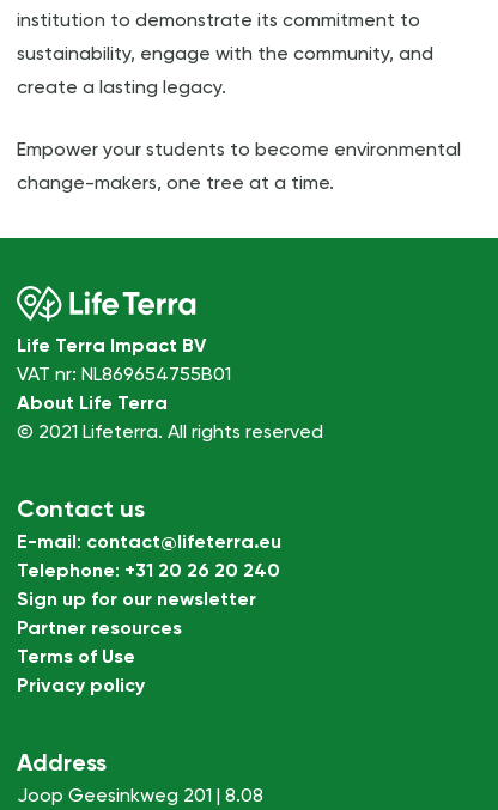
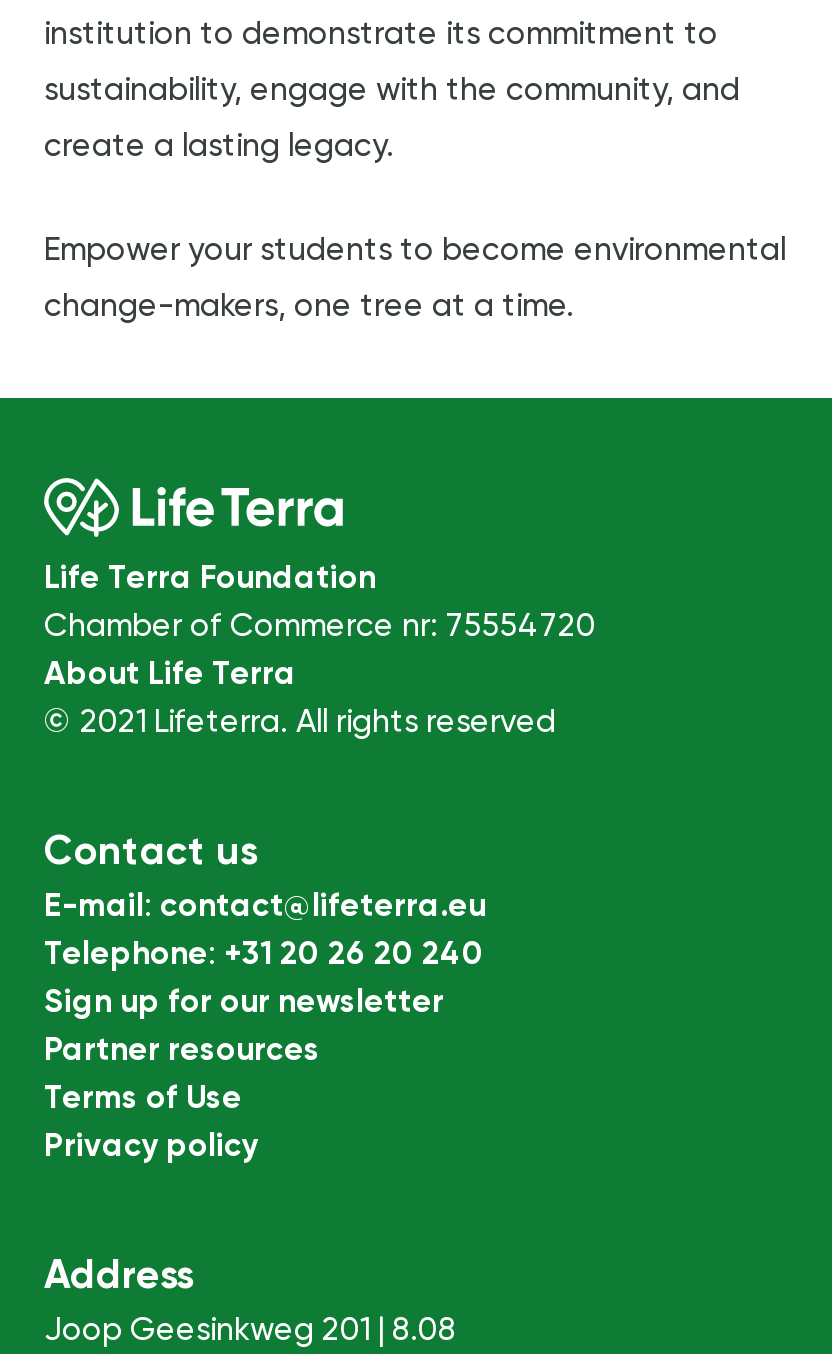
[17,334,231,385] Life Terra Impact BV | VAT nr: NL869654755B01 -> [44,558,596,644] Life Terra Foundation | Chamber of Commerce nr: 75554720

